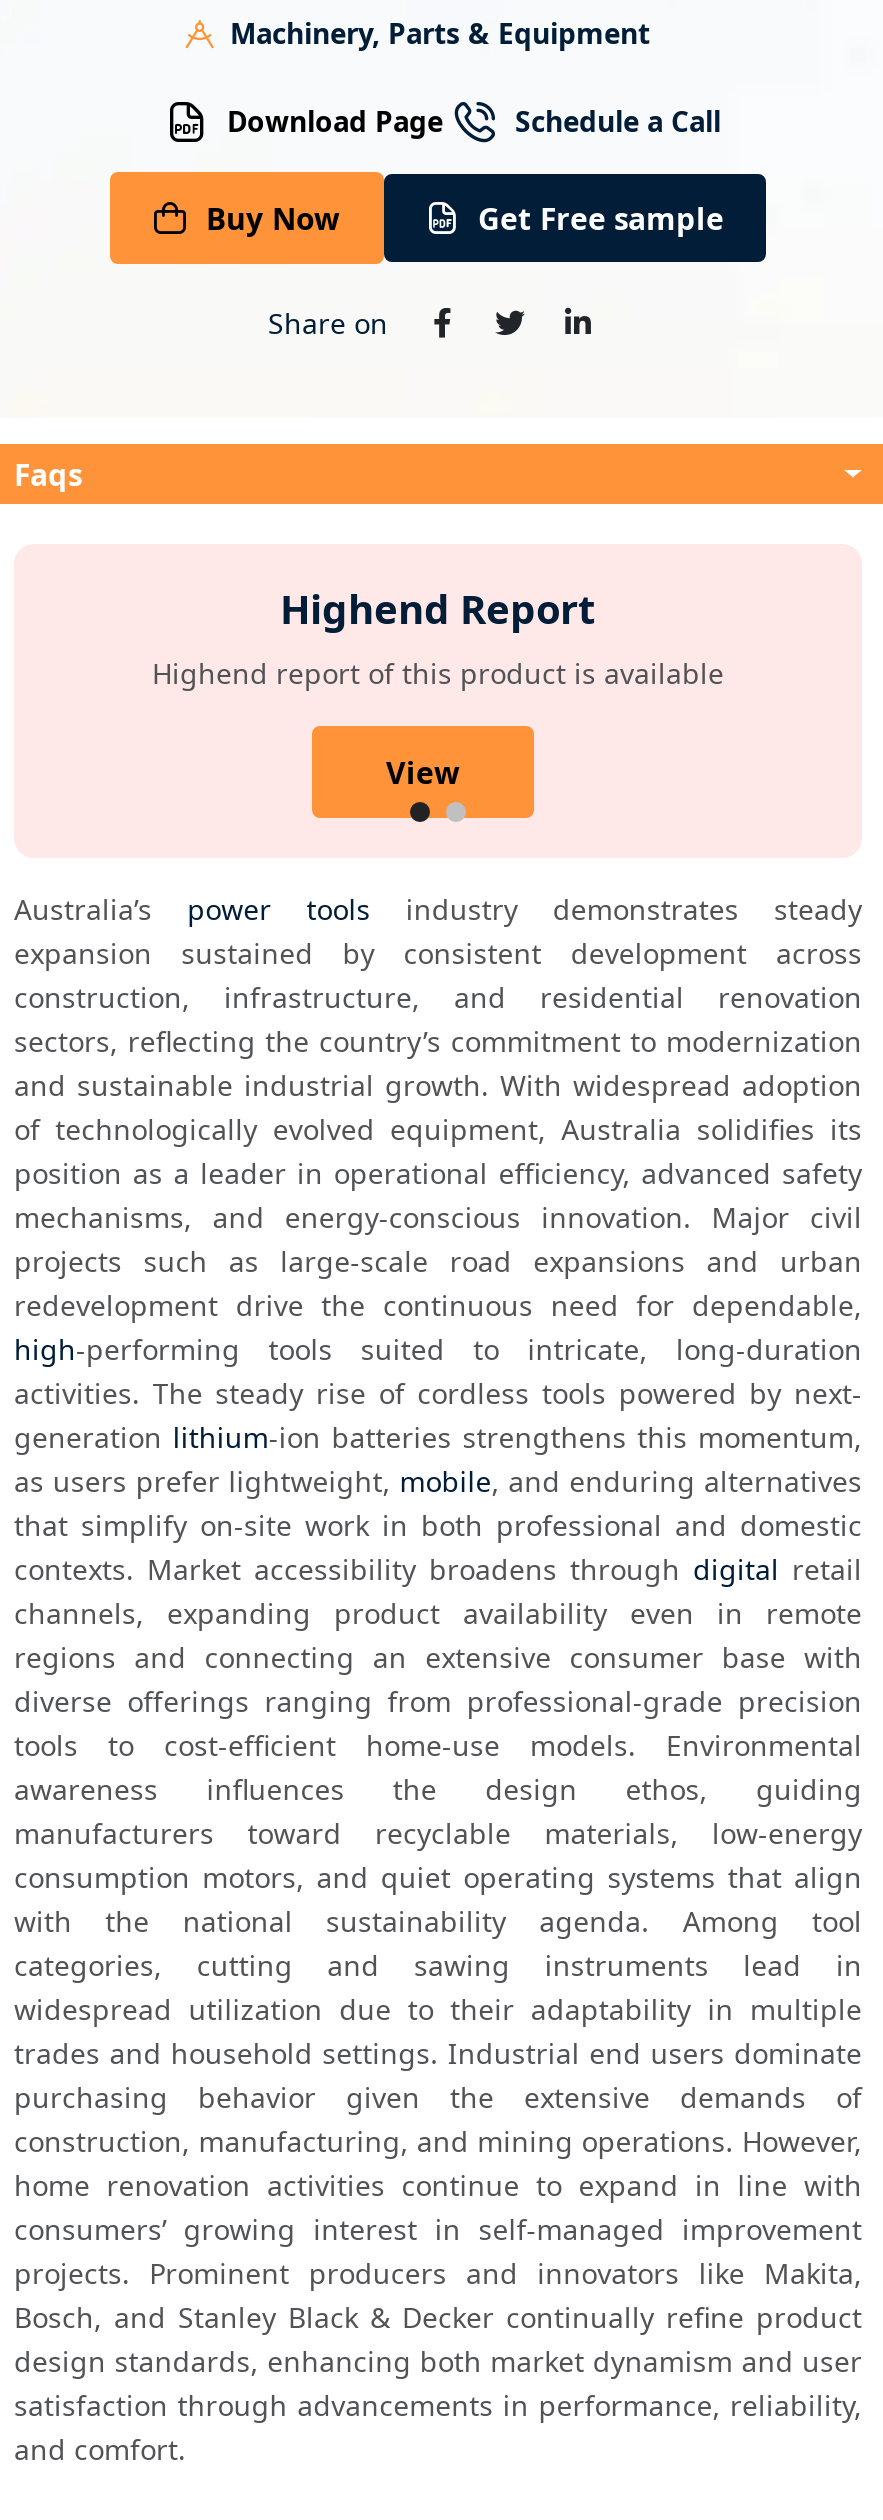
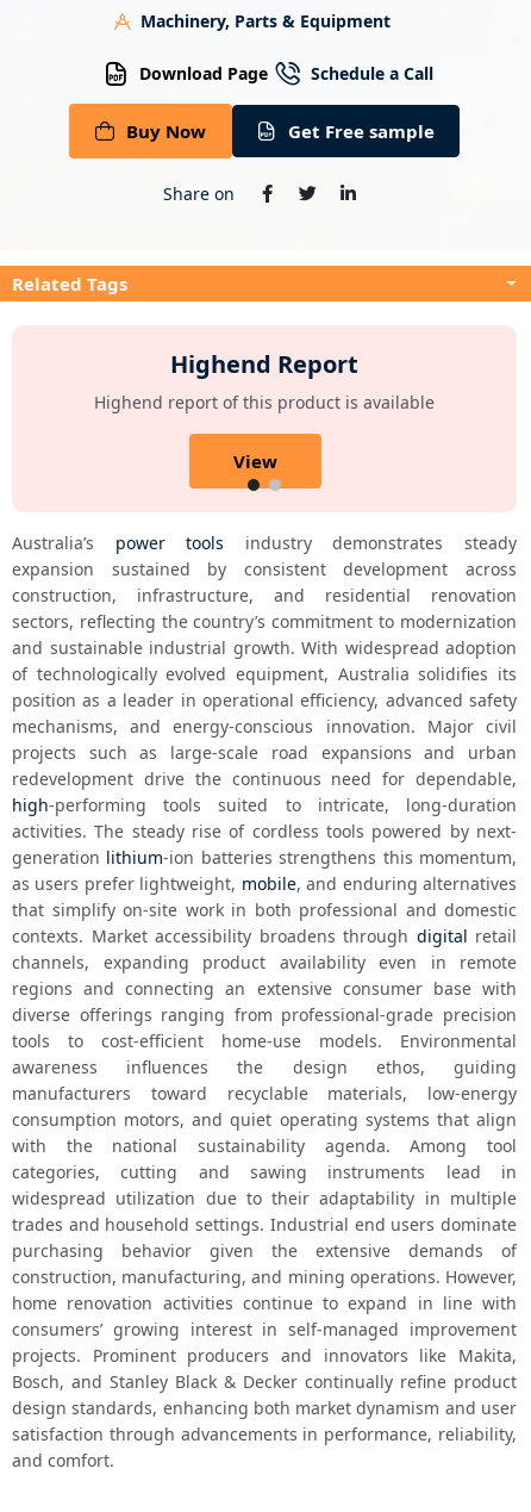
[14,455,82,495] Faqs -> [12,272,127,296] Related Tags

